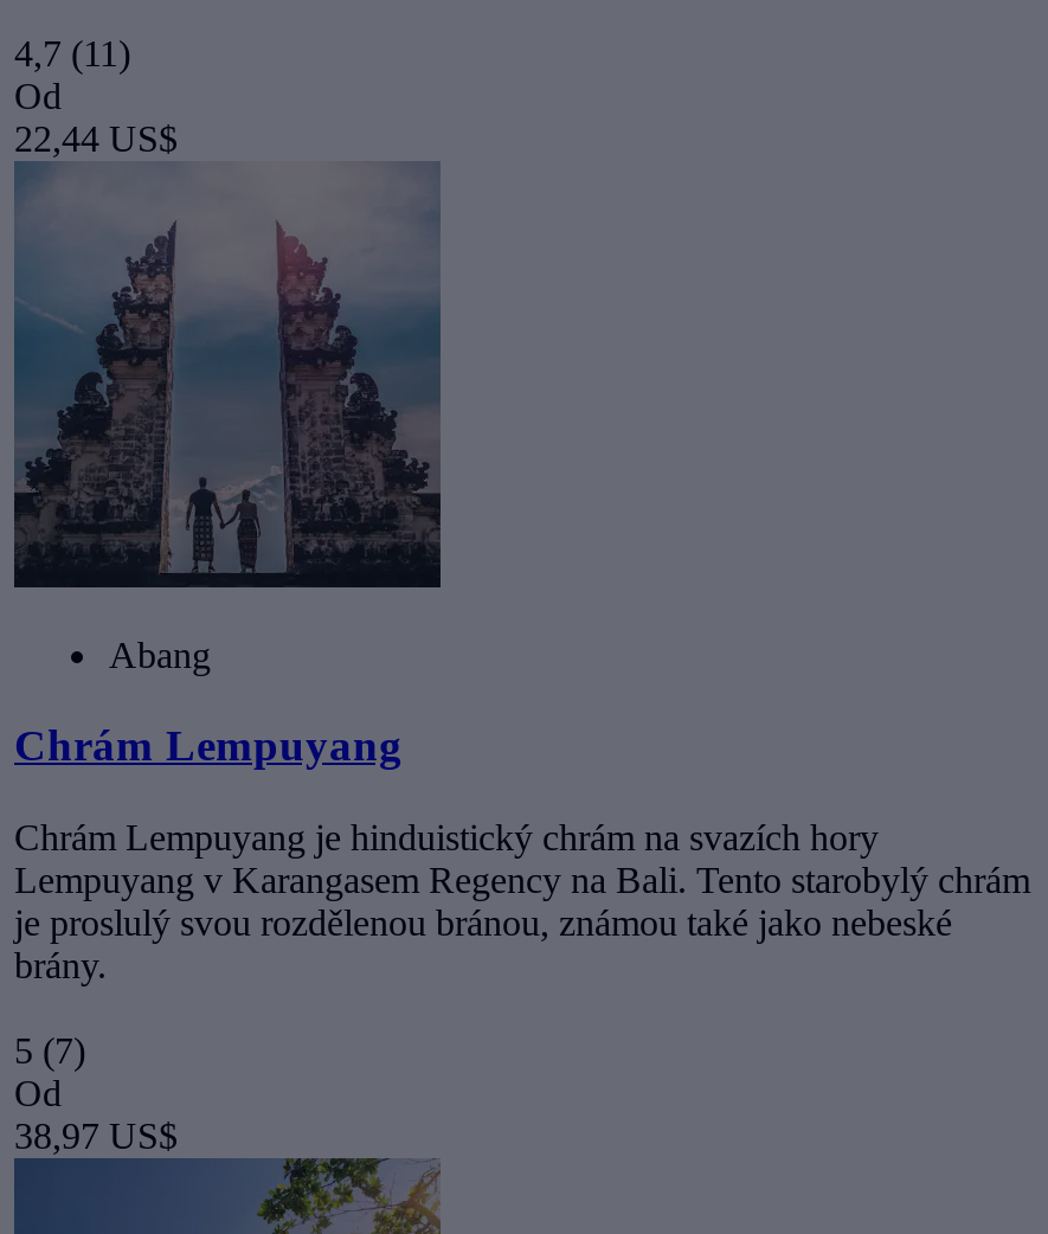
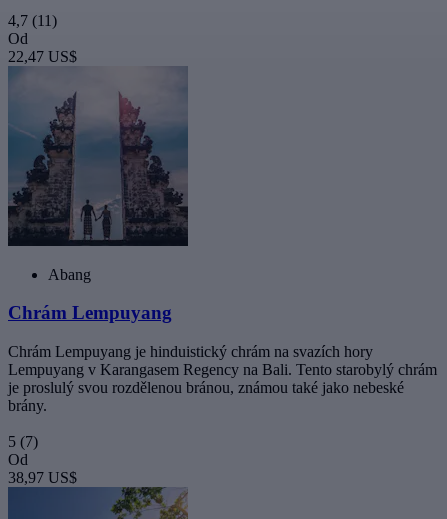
[14,118,178,158] 22,44 US$ -> [8,48,77,65] 22,47 US$

